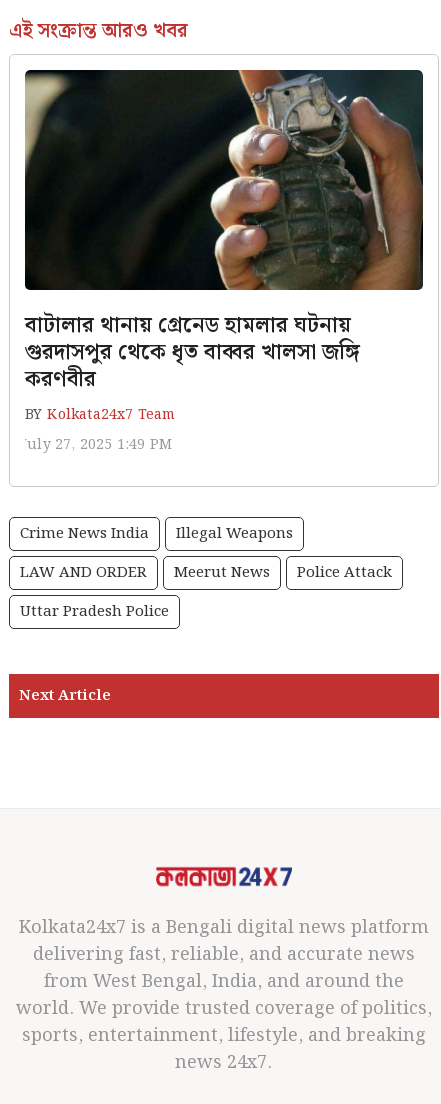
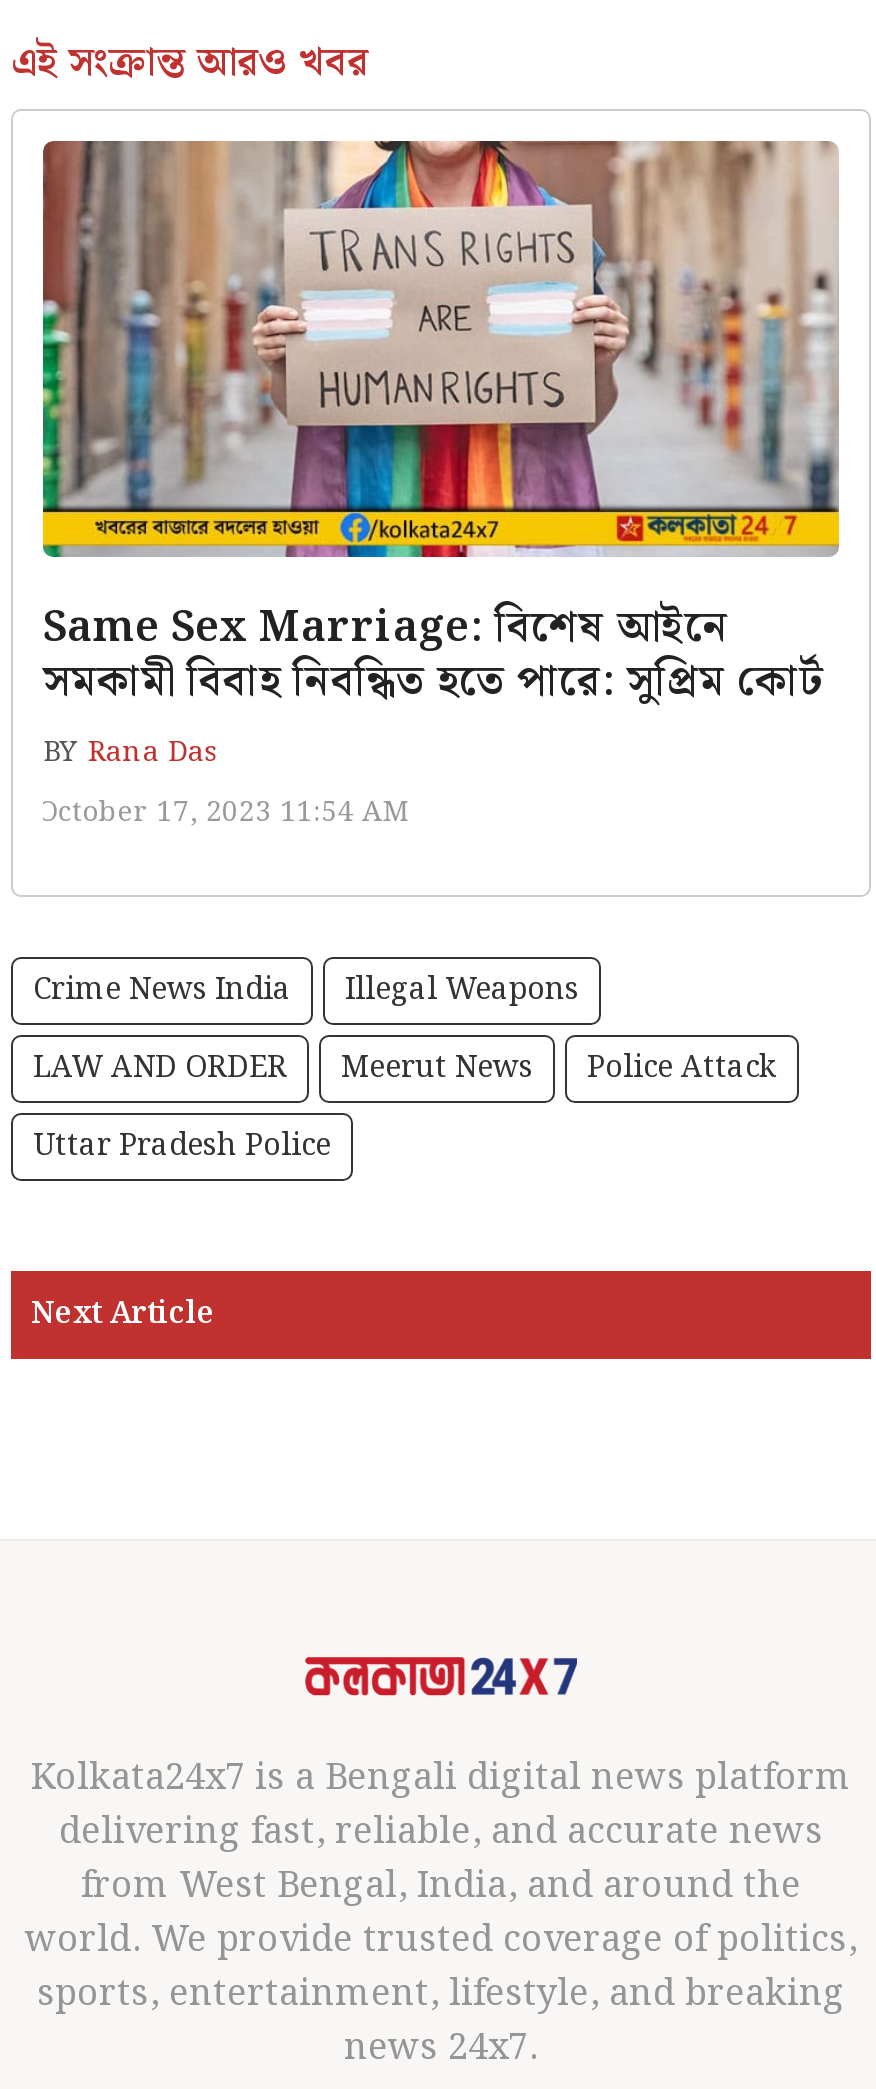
[22,69,424,456] [image] | বাটালার থানায় গ্রেনেড হামলার ঘটনায় | গুরদাসপুর থেকে ধৃত বাব্বর খালসা জঙ্গি | করণবীর | BY Kolkata24x7 Team | July 27, 2025 1:49 PM -> [37,139,841,836] [image] | Same Sex Marriage: বিশেষ আইনে | সমকামী বিবাহ নিবন্ধিত হতে পারে: সুপ্রিম কোর্ট | BY Rana Das | October 17, 2023 11:54 AM

